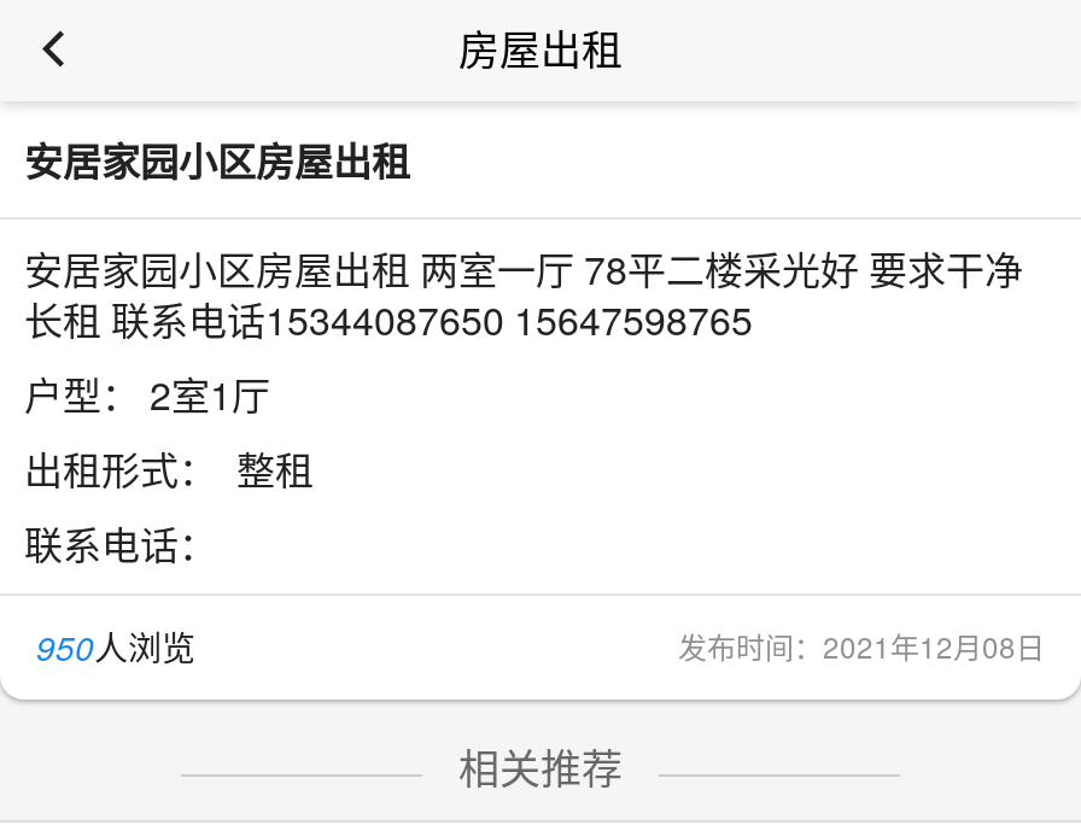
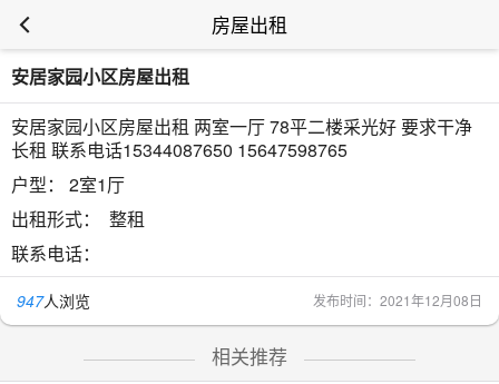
[36,621,195,669] 950人浏览 -> [17,289,90,311] 947人浏览

